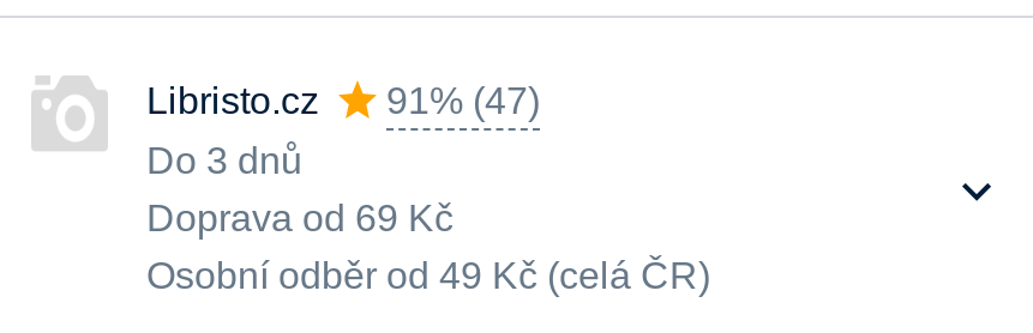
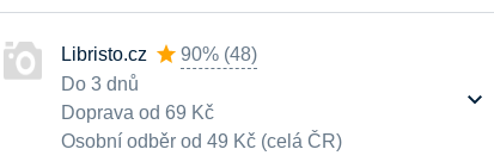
[146,80,540,121] Libristo.cz 91% (47) -> [61,44,257,64] Libristo.cz 90% (48)

